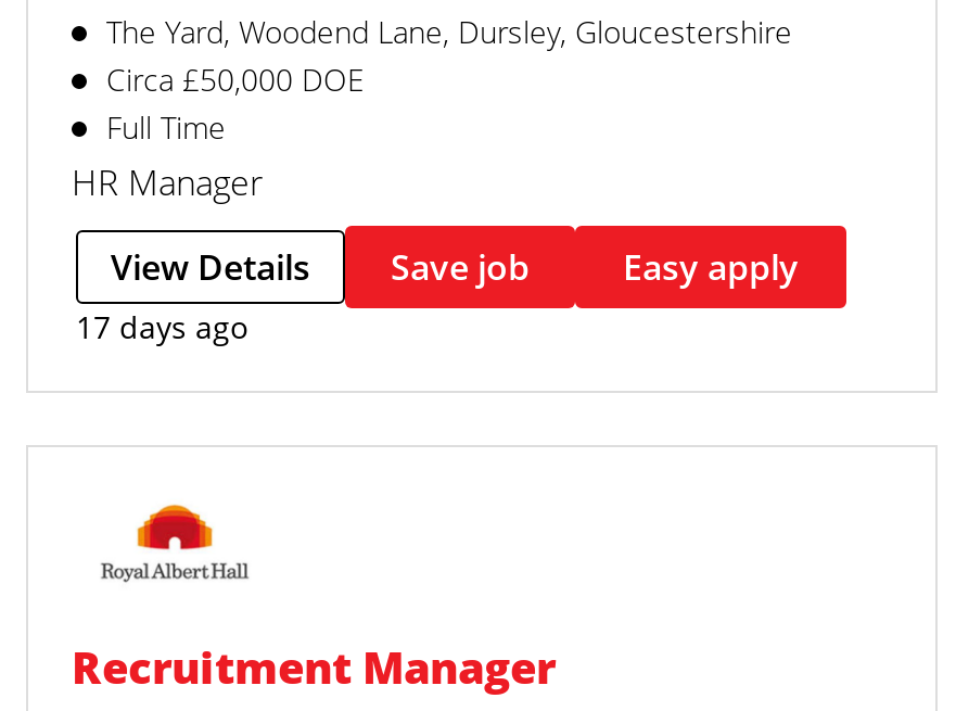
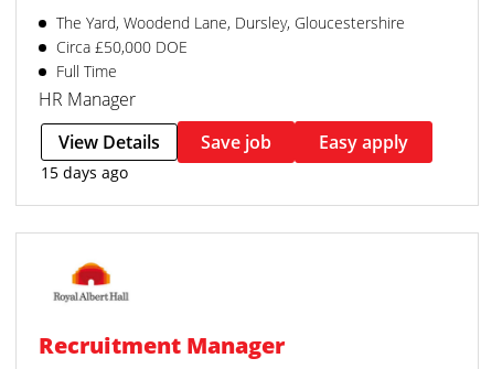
[76,305,247,347] 17 days ago -> [41,162,128,183] 15 days ago

